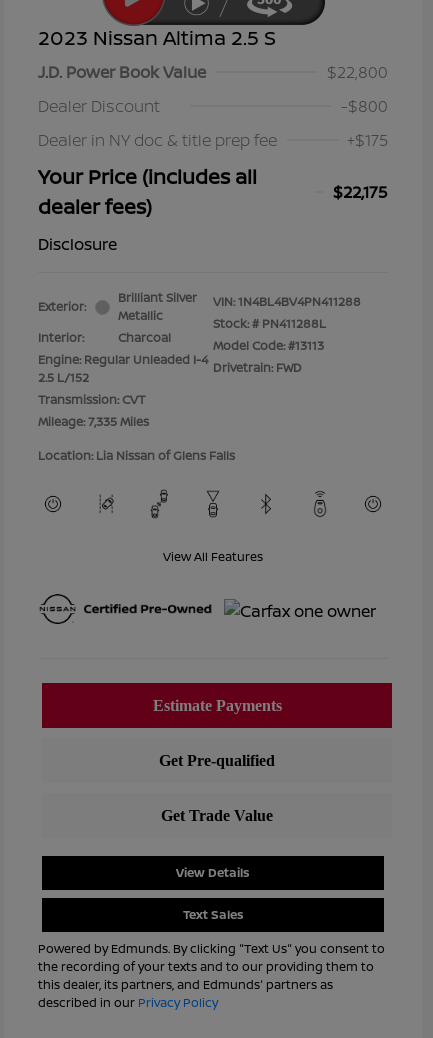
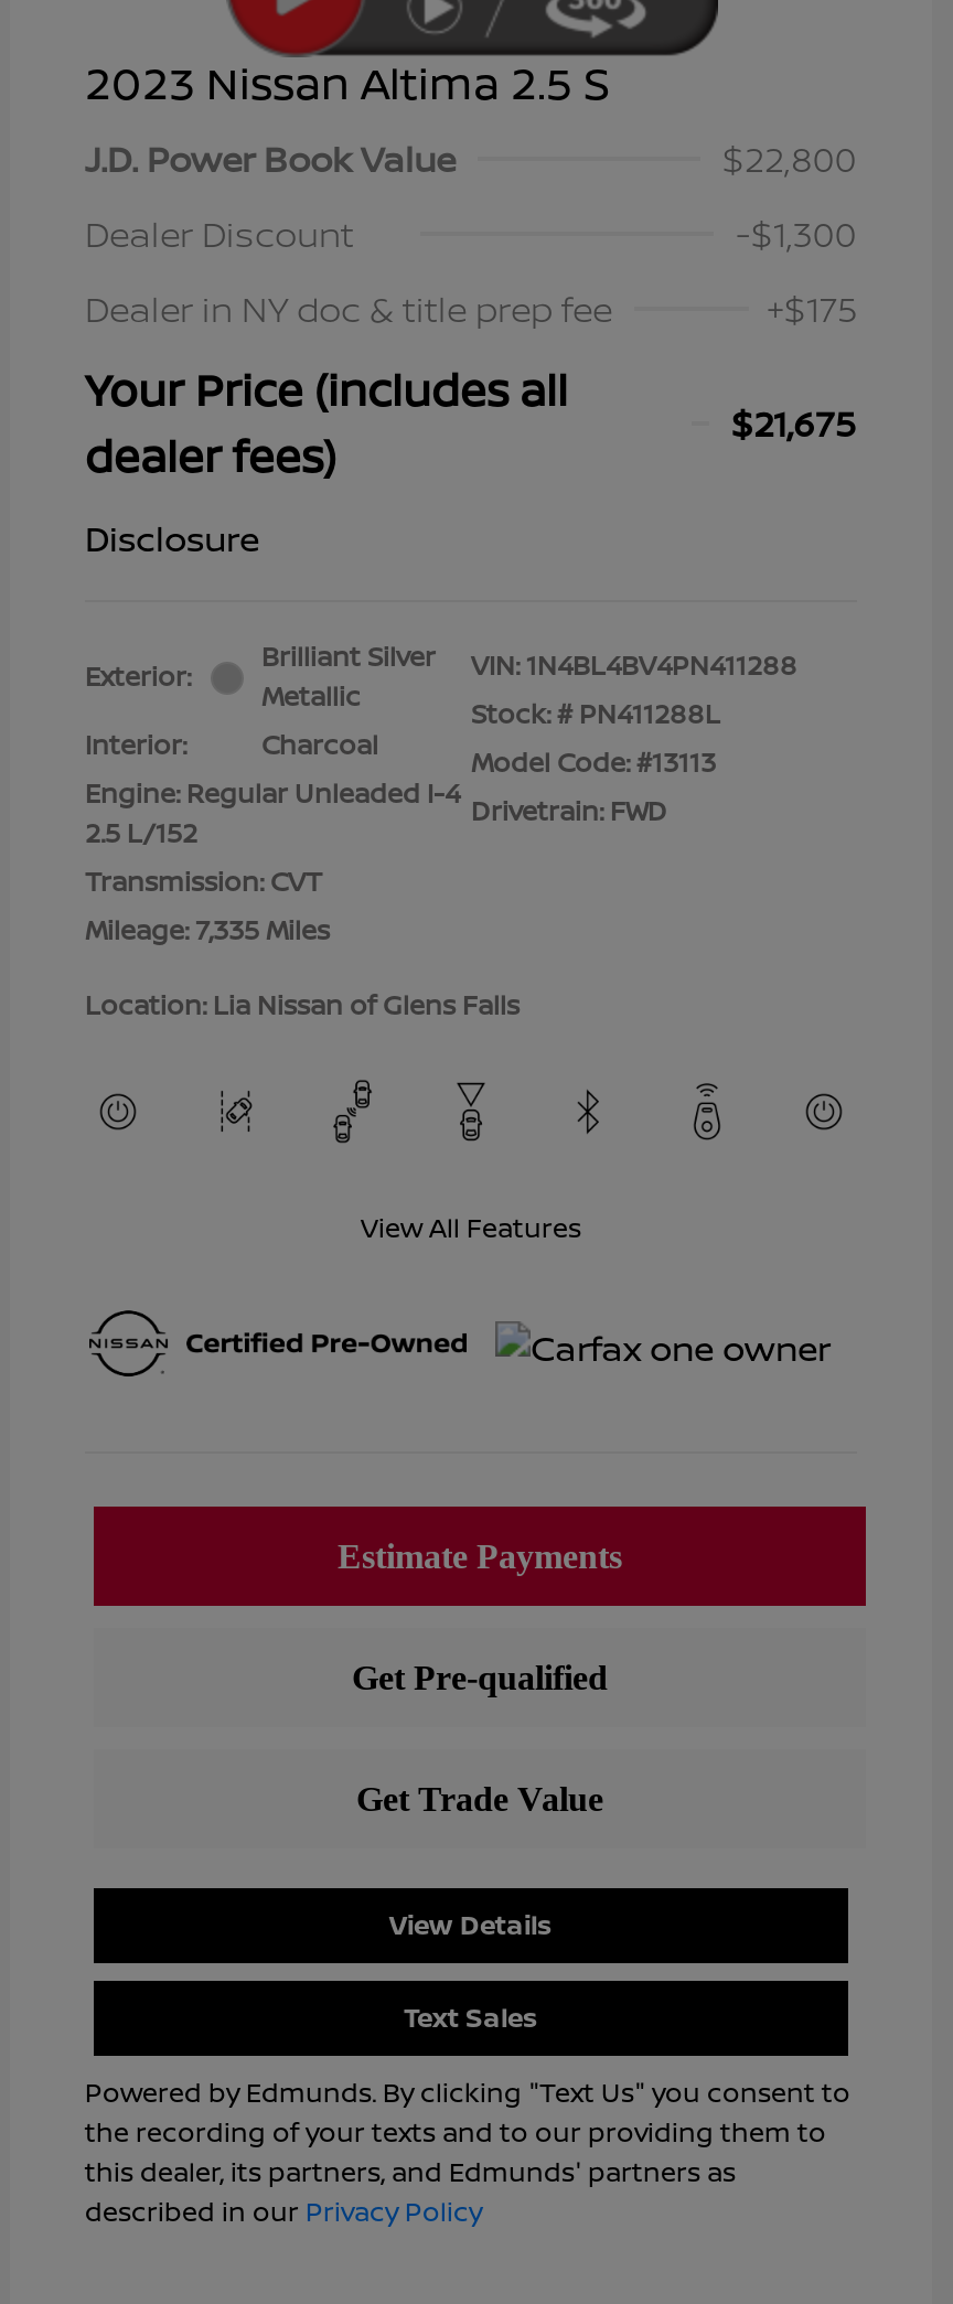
[341,95,388,117] -$800 -> [736,210,857,259] -$1,300
[333,181,388,203] $22,175 -> [731,400,857,449] $21,675

